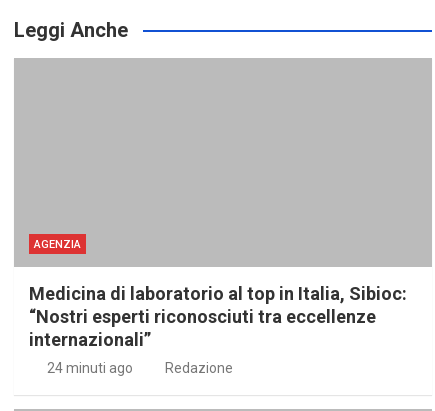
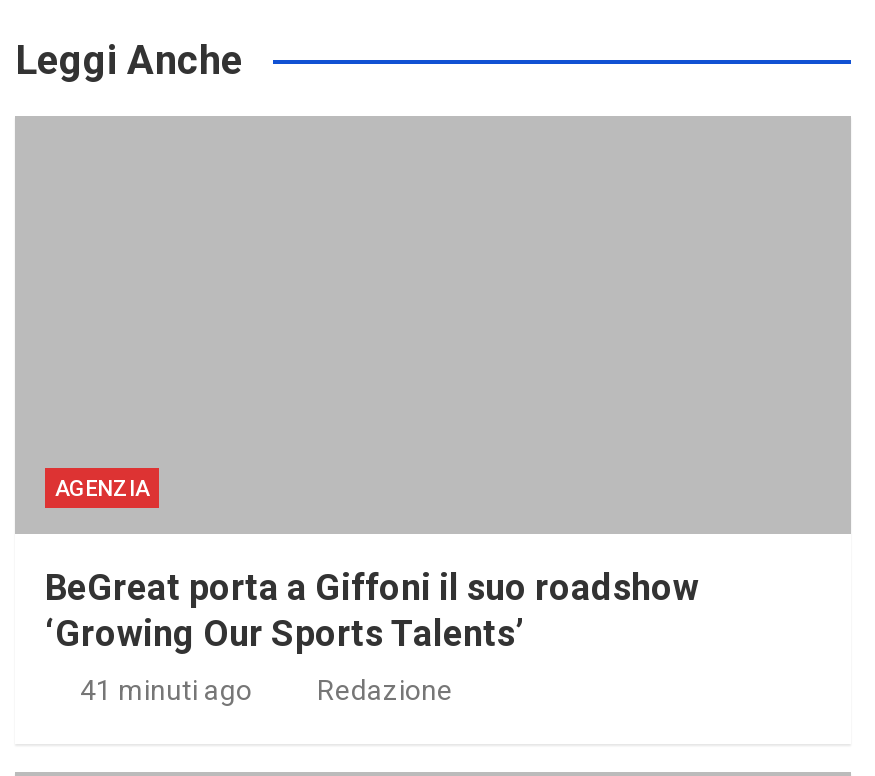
[29,283,407,350] Medicina di laboratorio al top in Italia, Sibioc: | “Nostri esperti riconosciuti tra eccellenze | internazionali” -> [45,566,699,654] BeGreat porta a Giffoni il suo roadshow | ‘Growing Our Sports Talents’
[46,360,132,376] 24 minuti ago -> [80,674,252,706] 41 minuti ago

